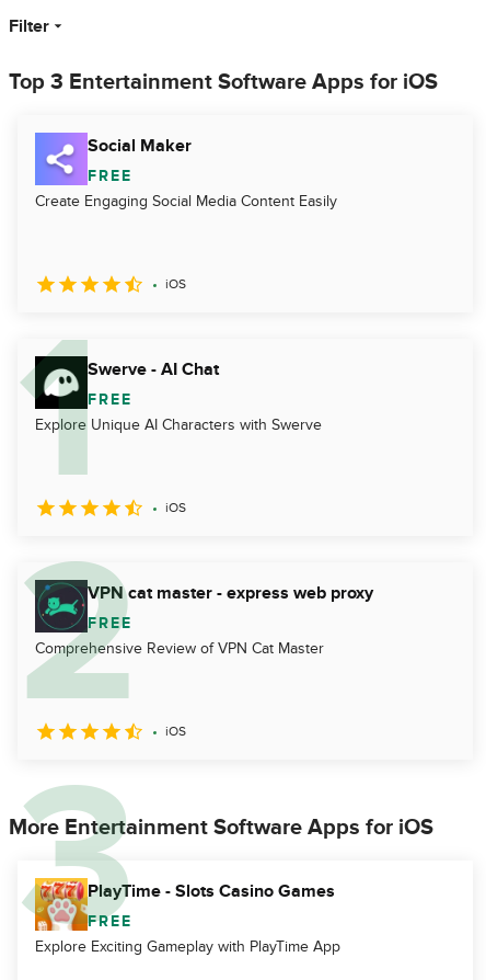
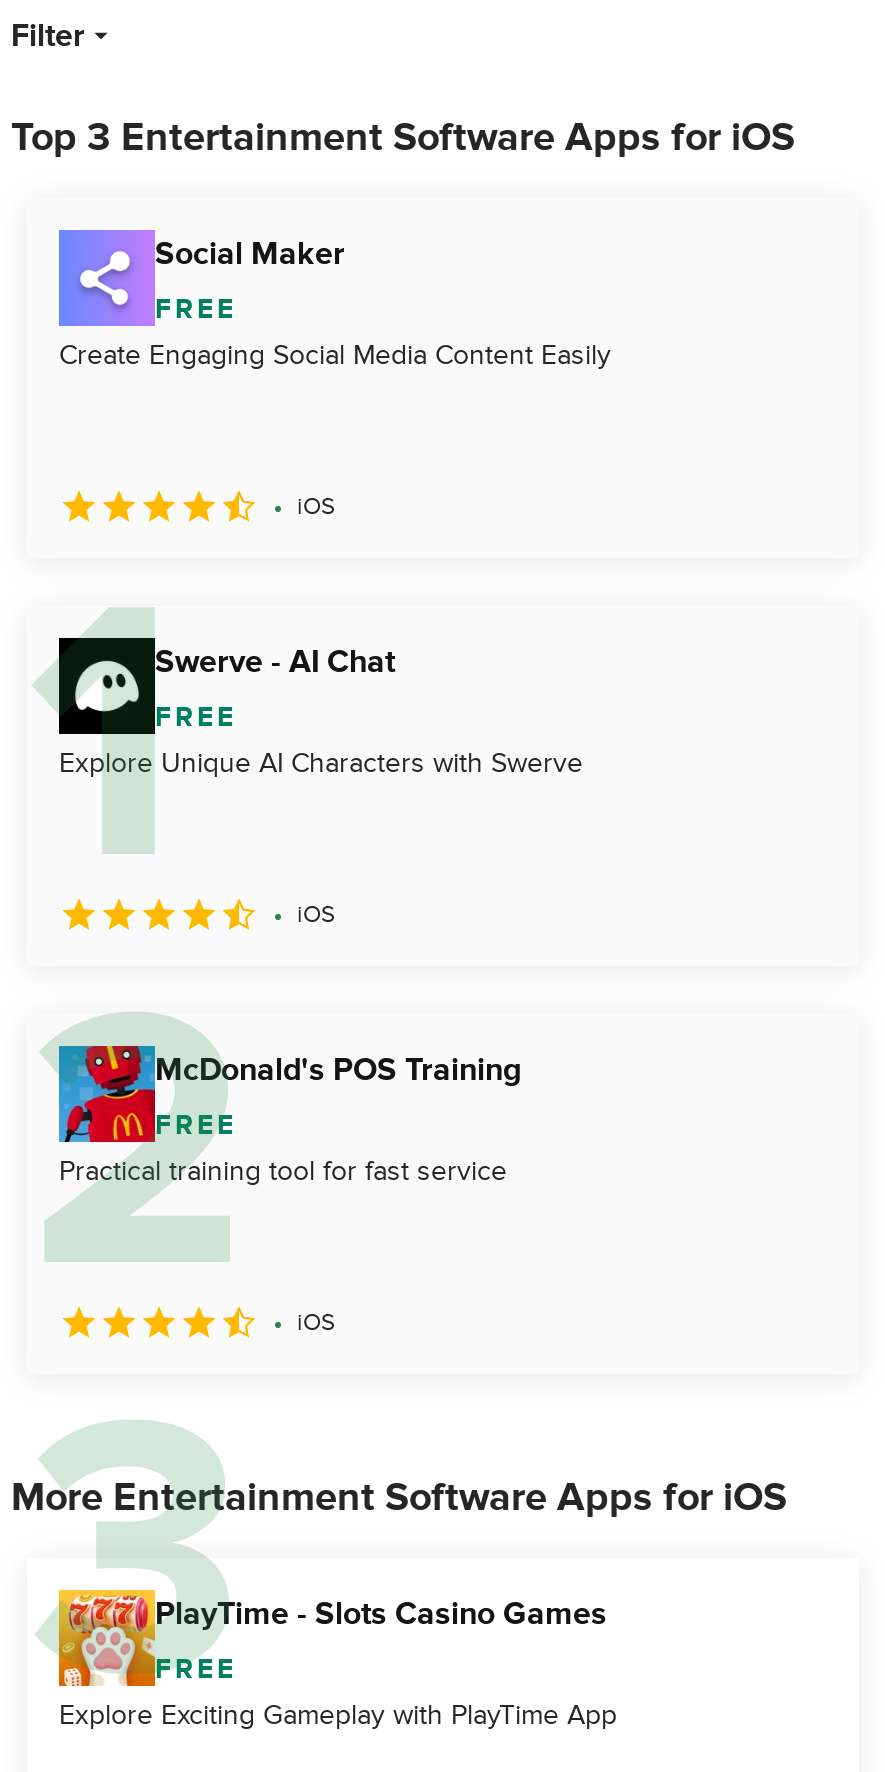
[34,579,373,631] [image] | VPN cat master - express web proxy -> [57,1044,521,1140] [image] | McDonald's POS Training
[35,639,324,658] Comprehensive Review of VPN Cat Master -> [59,1154,507,1188] Practical training tool for fast service

